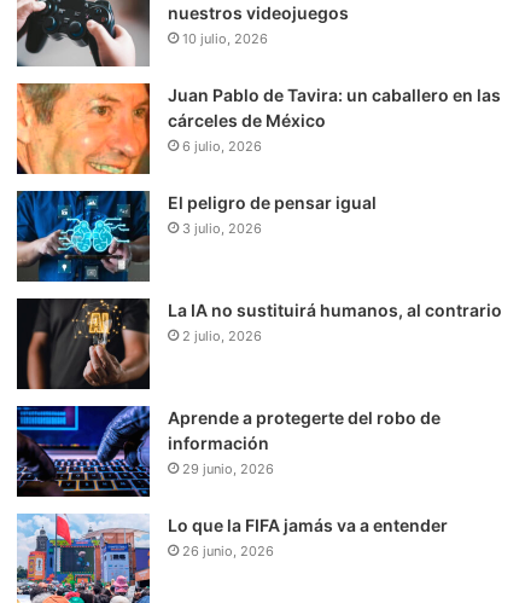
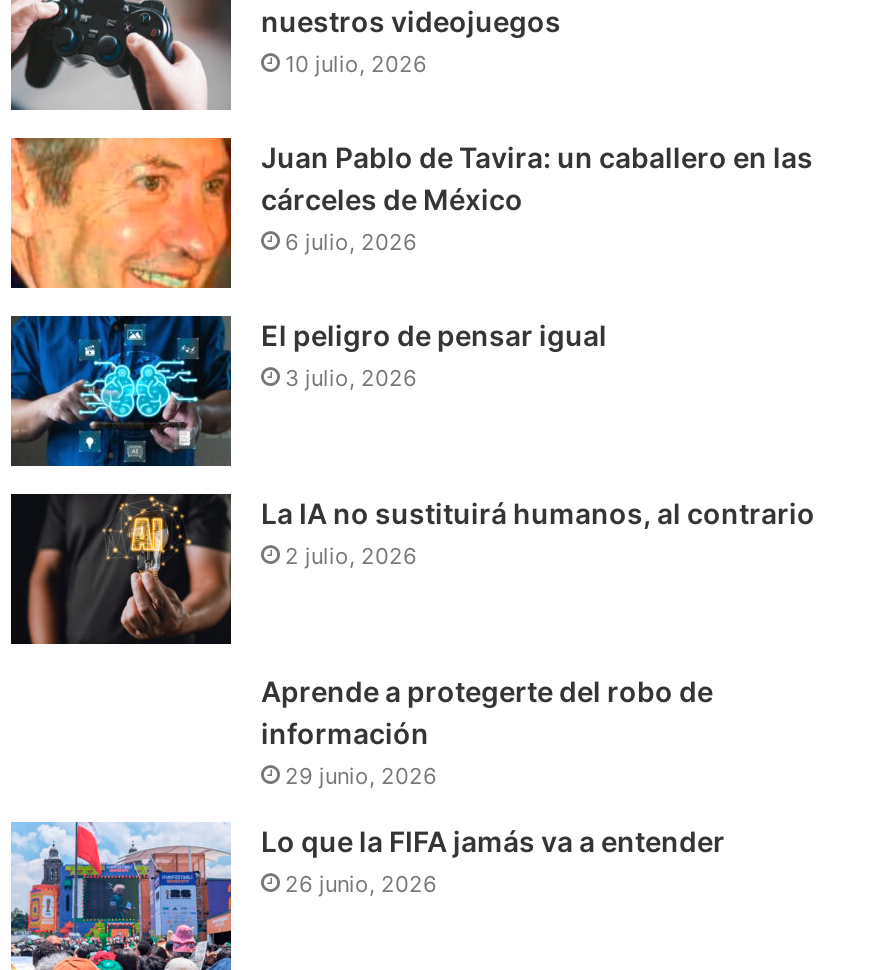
[16,405,151,498] [image] -> none

